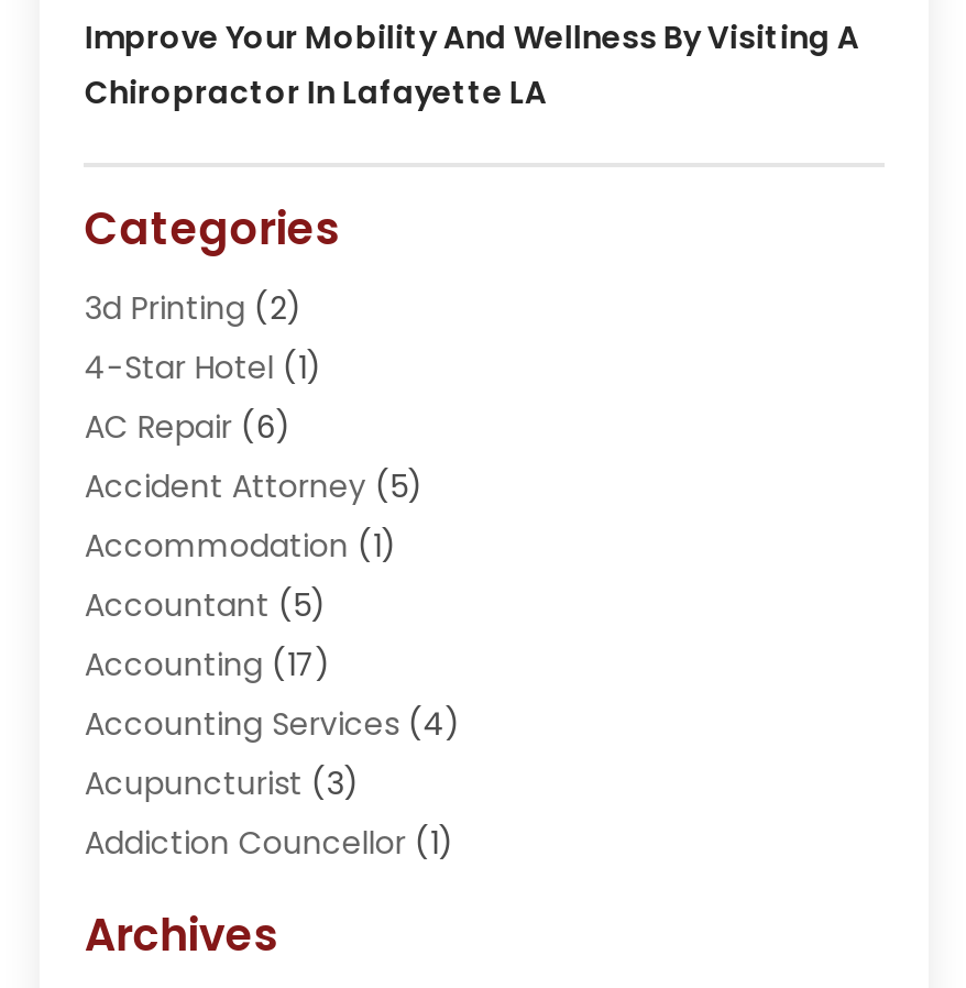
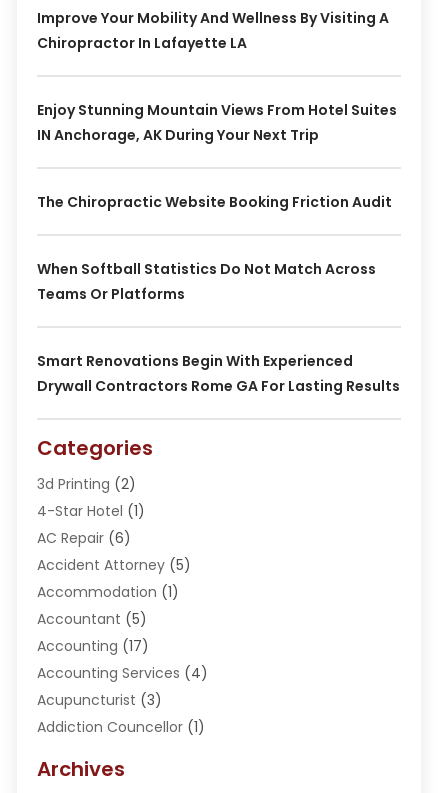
none -> [37,100,400,396] Enjoy Stunning Mountain Views From Hotel Suites | IN Anchorage, AK During Your Next Trip | The Chiropractic Website Booking Friction Audit | When Softball Statistics Do Not Match Across | Teams Or Platforms | Smart Renovations Begin With Experienced | Drywall Contractors Rome GA For Lasting Results

